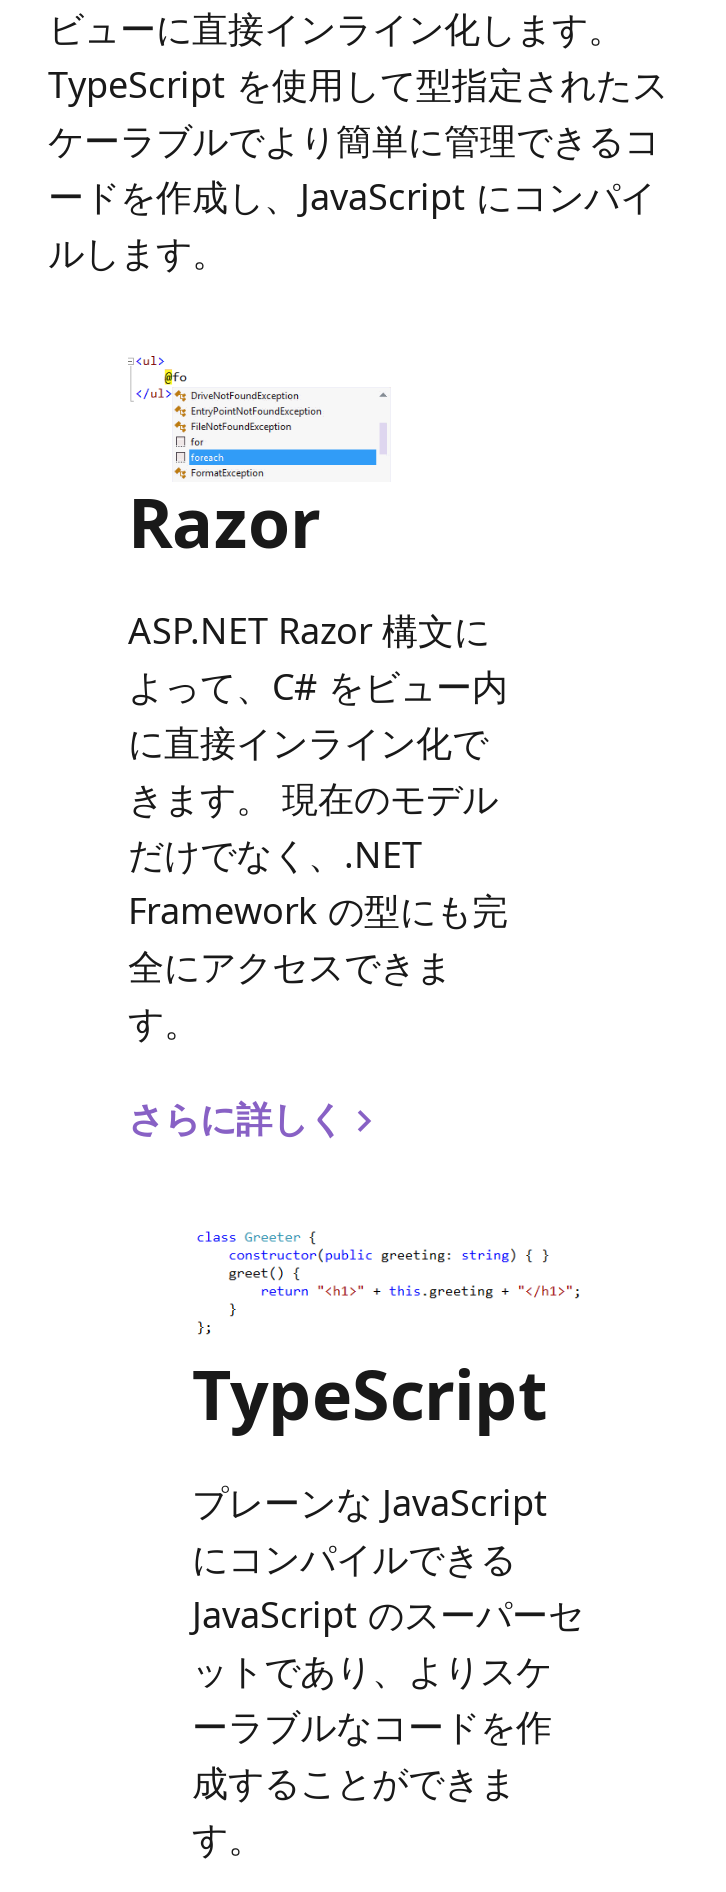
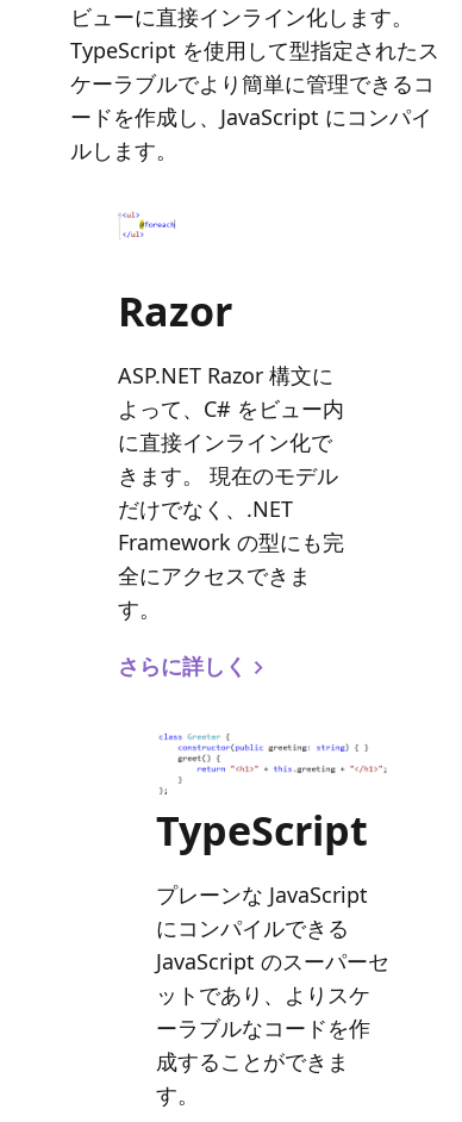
[172,372,388,472] [image] -> none

